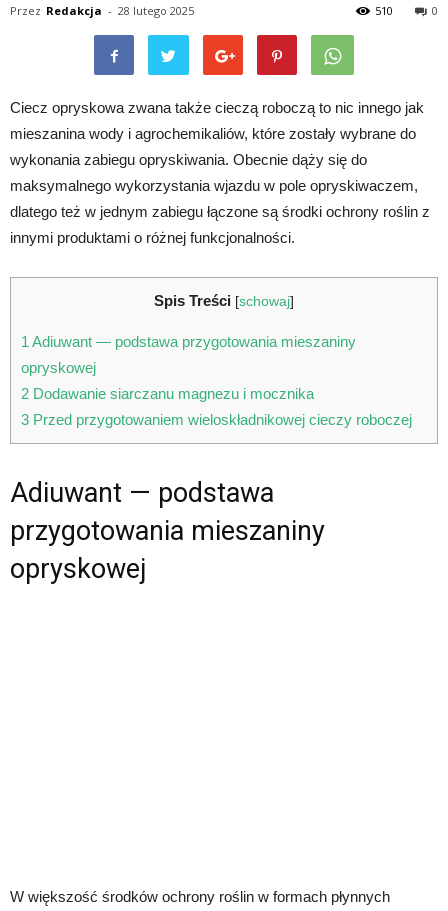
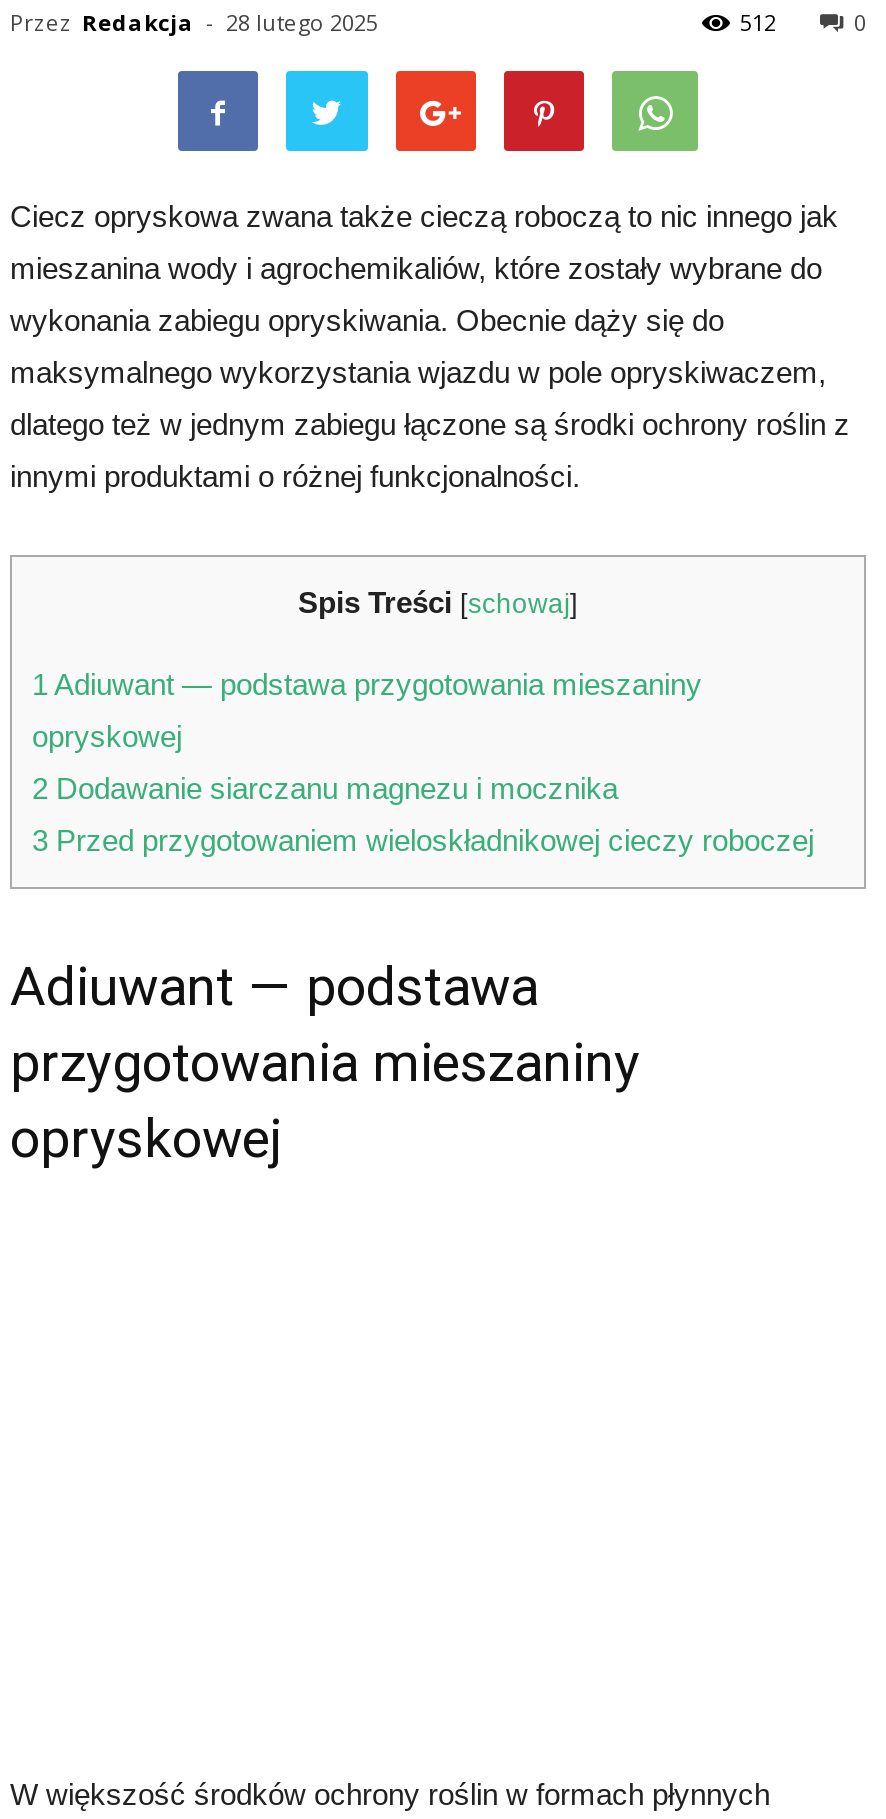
[375,3,393,18] 510 -> [740,6,776,36] 512

